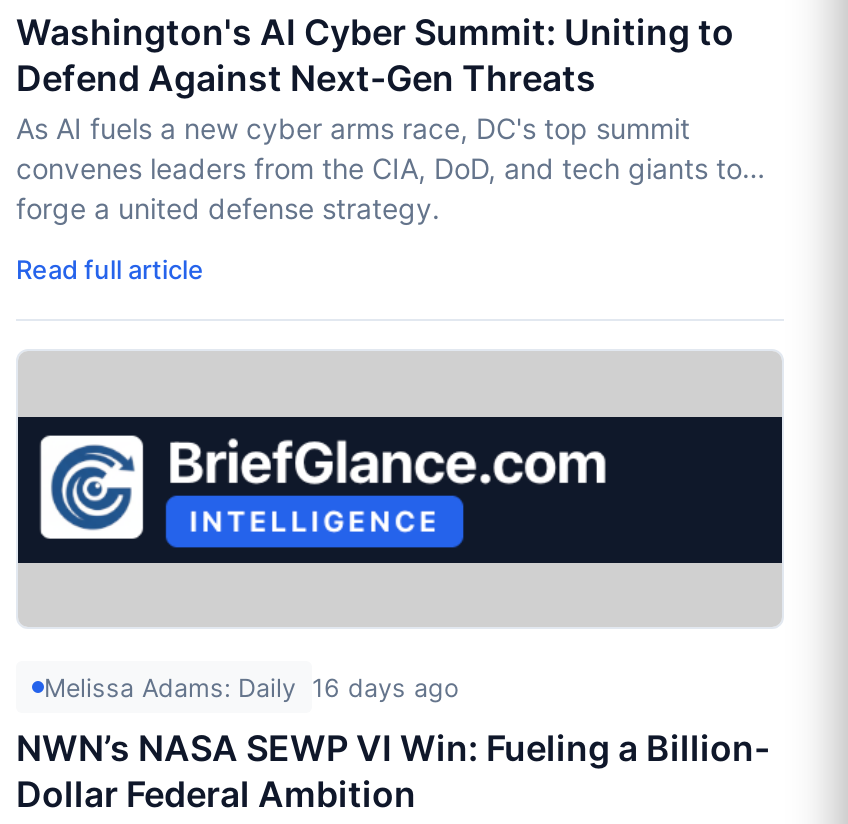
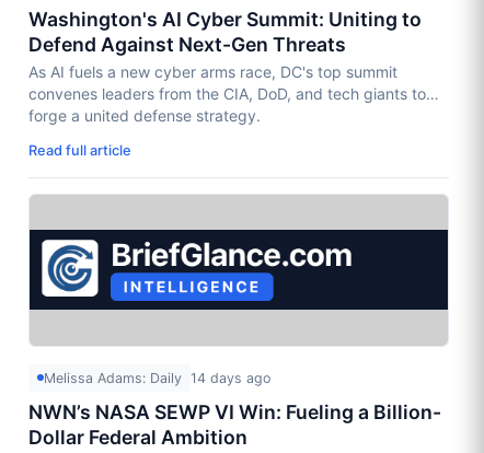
[44,672,458,702] Melissa Adams: Daily 16 days ago -> [44,370,270,386] Melissa Adams: Daily 14 days ago

